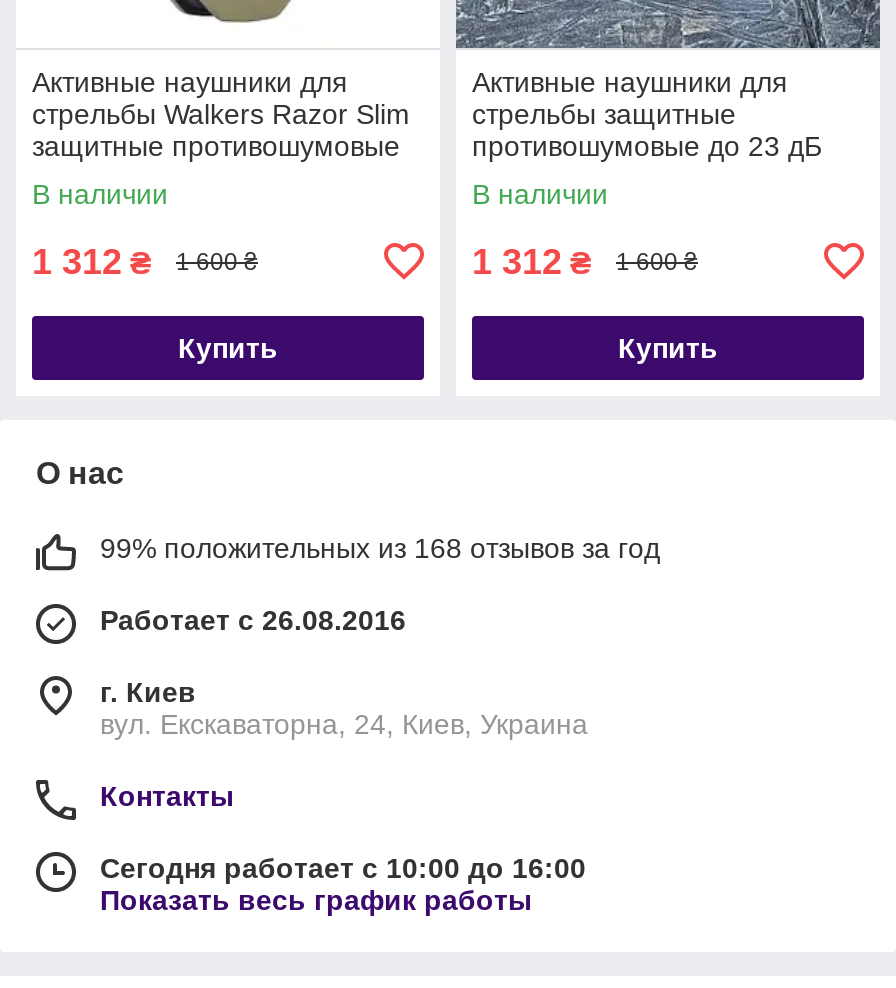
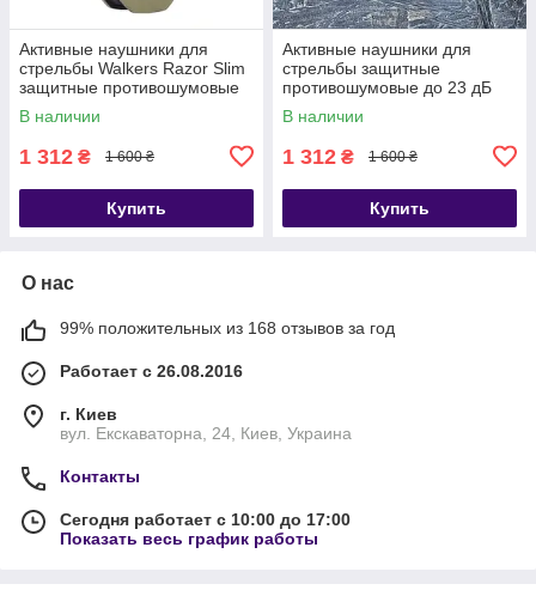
[100,852,586,884] Сегодня работает с 10:00 до 16:00 -> [60,510,351,529] Сегодня работает с 10:00 до 17:00

